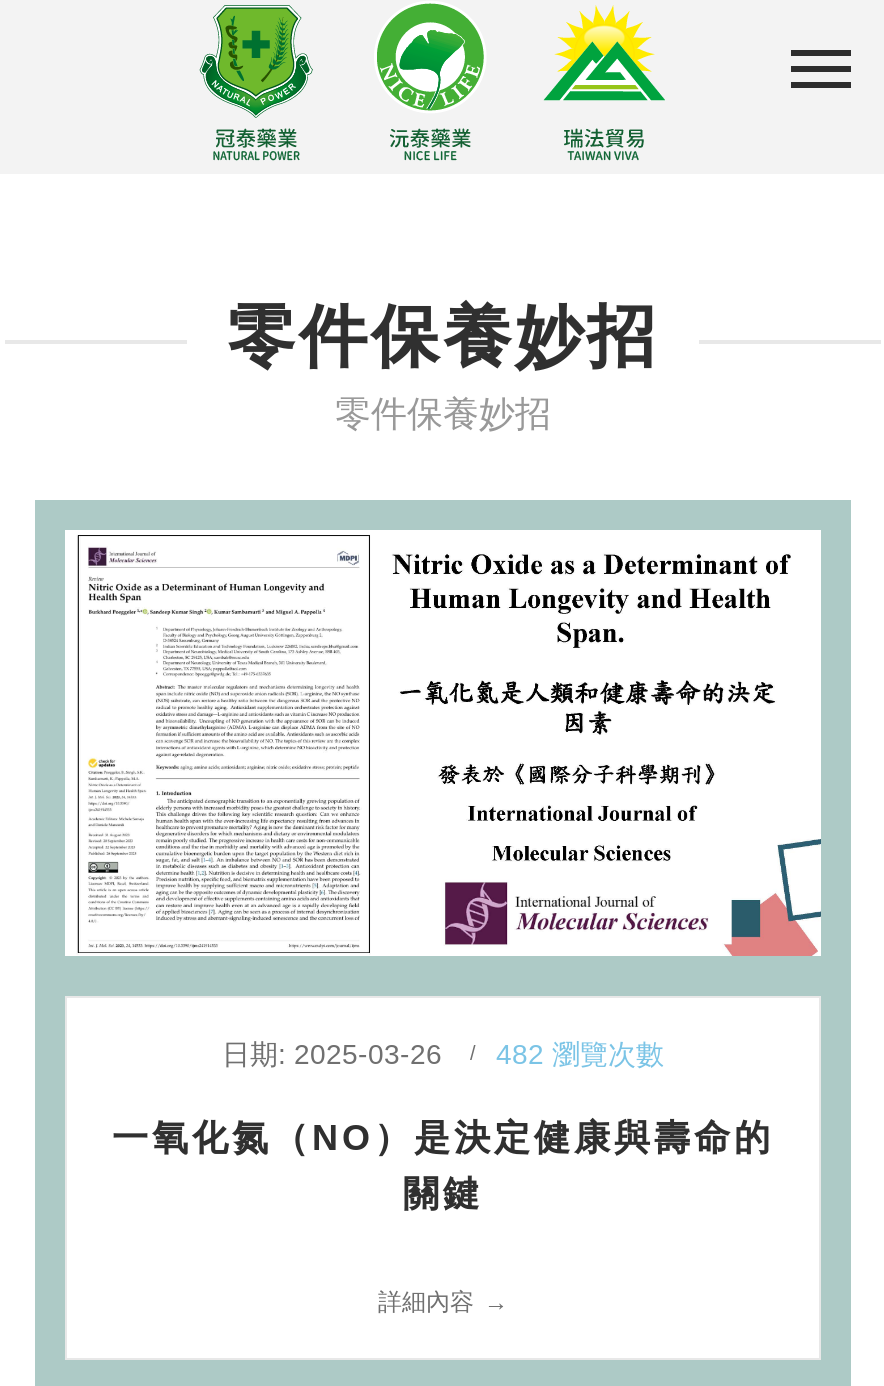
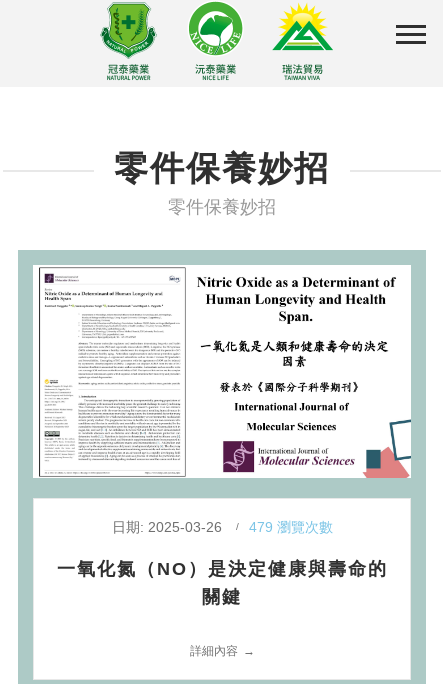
[222,1037,664,1069] 日期: 2025-03-26 482 瀏覽次數 -> [111,519,332,535] 日期: 2025-03-26 479 瀏覽次數

